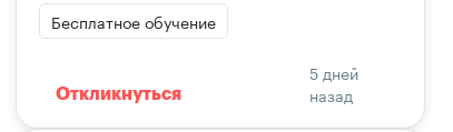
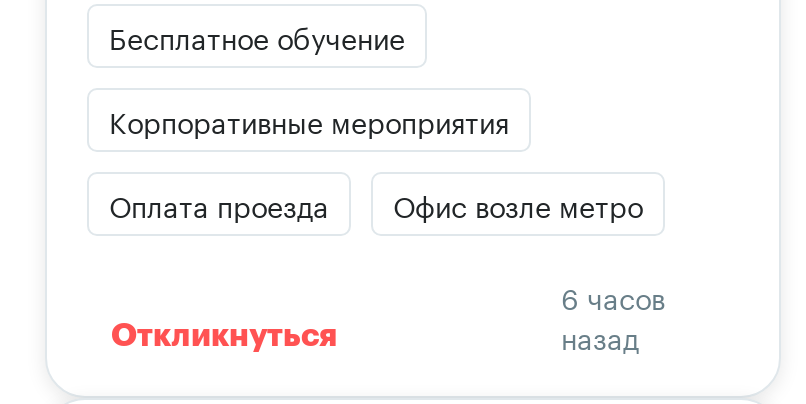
none -> [109,98,643,226] Корпоративные мероприятия | Оплата проезда | Офис возле метро
[309,60,358,84] 5 дней -> [561,274,665,318] 6 часов

